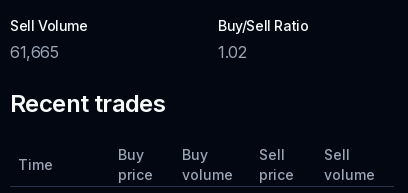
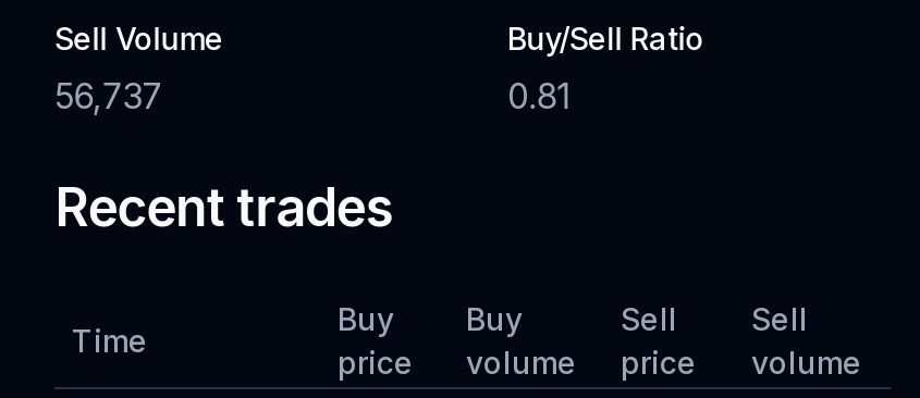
[10,42,59,62] 61,665 -> [54,74,162,117] 56,737
[218,42,246,62] 1.02 -> [507,74,571,117] 0.81

